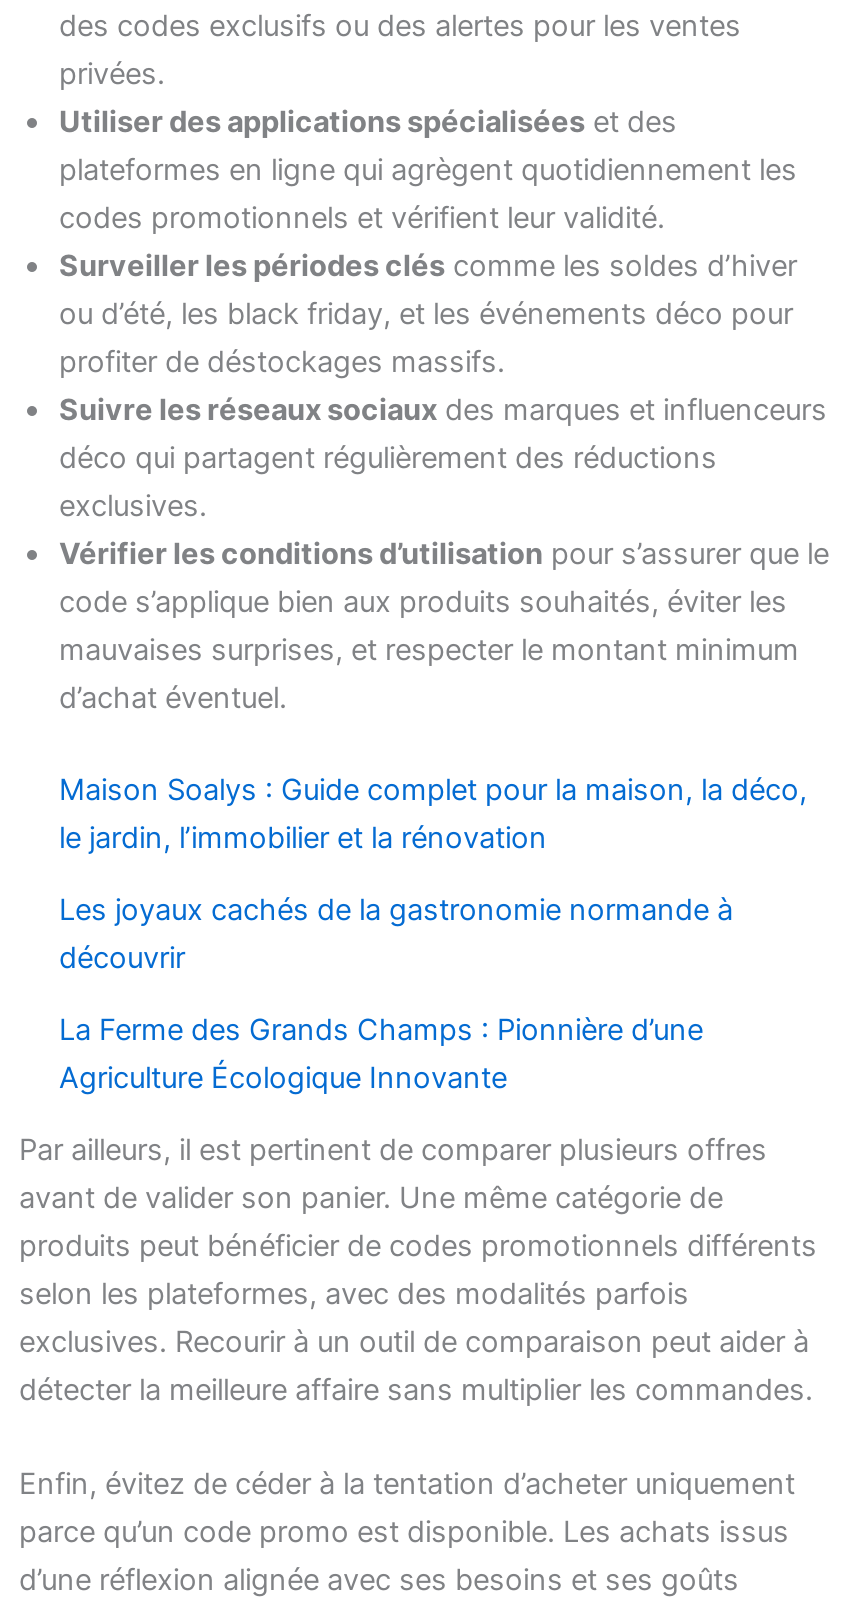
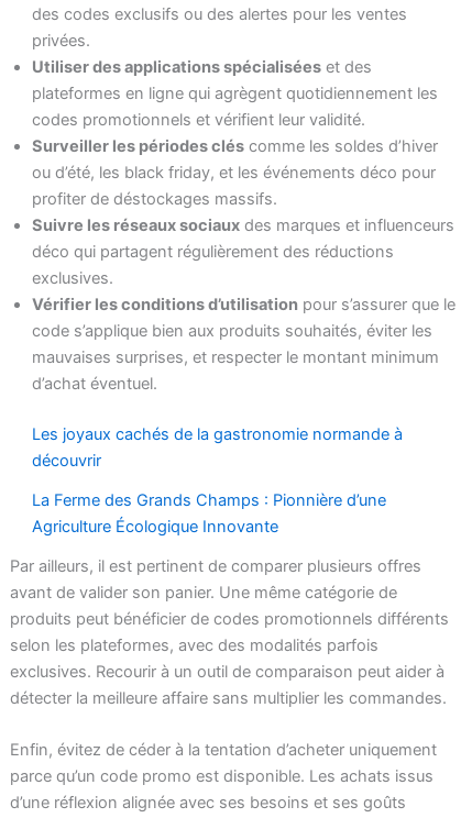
[59,772,807,856] Maison Soalys : Guide complet pour la maison, la déco, | le jardin, l’immobilier et la rénovation -> none

